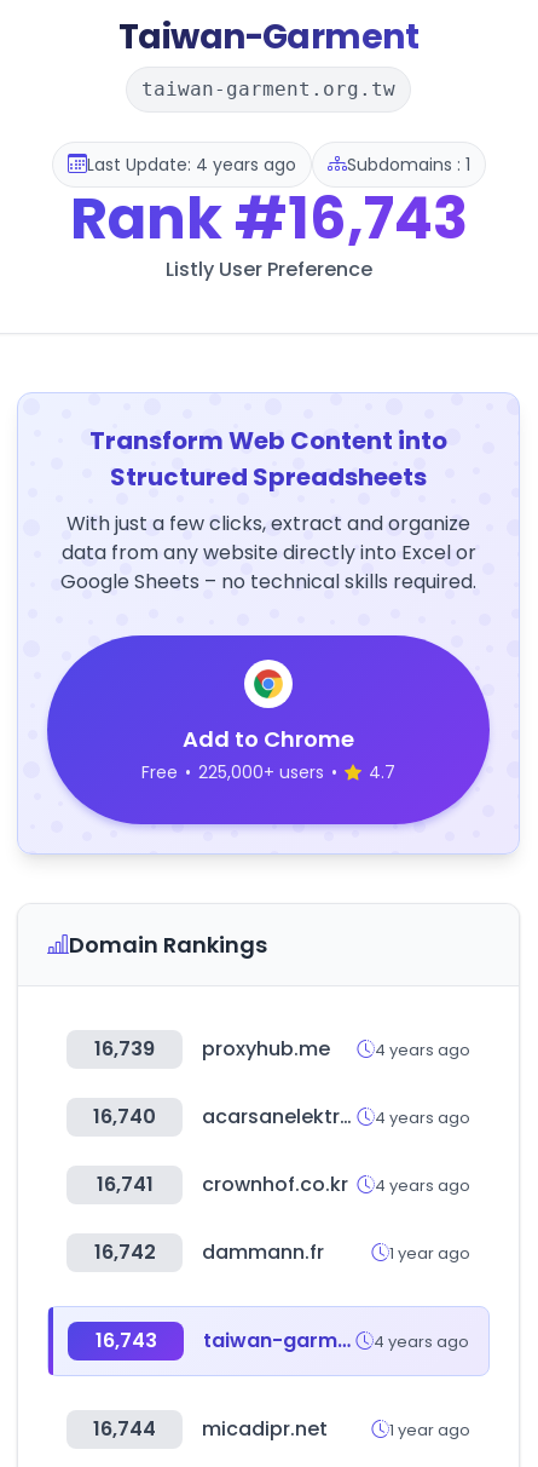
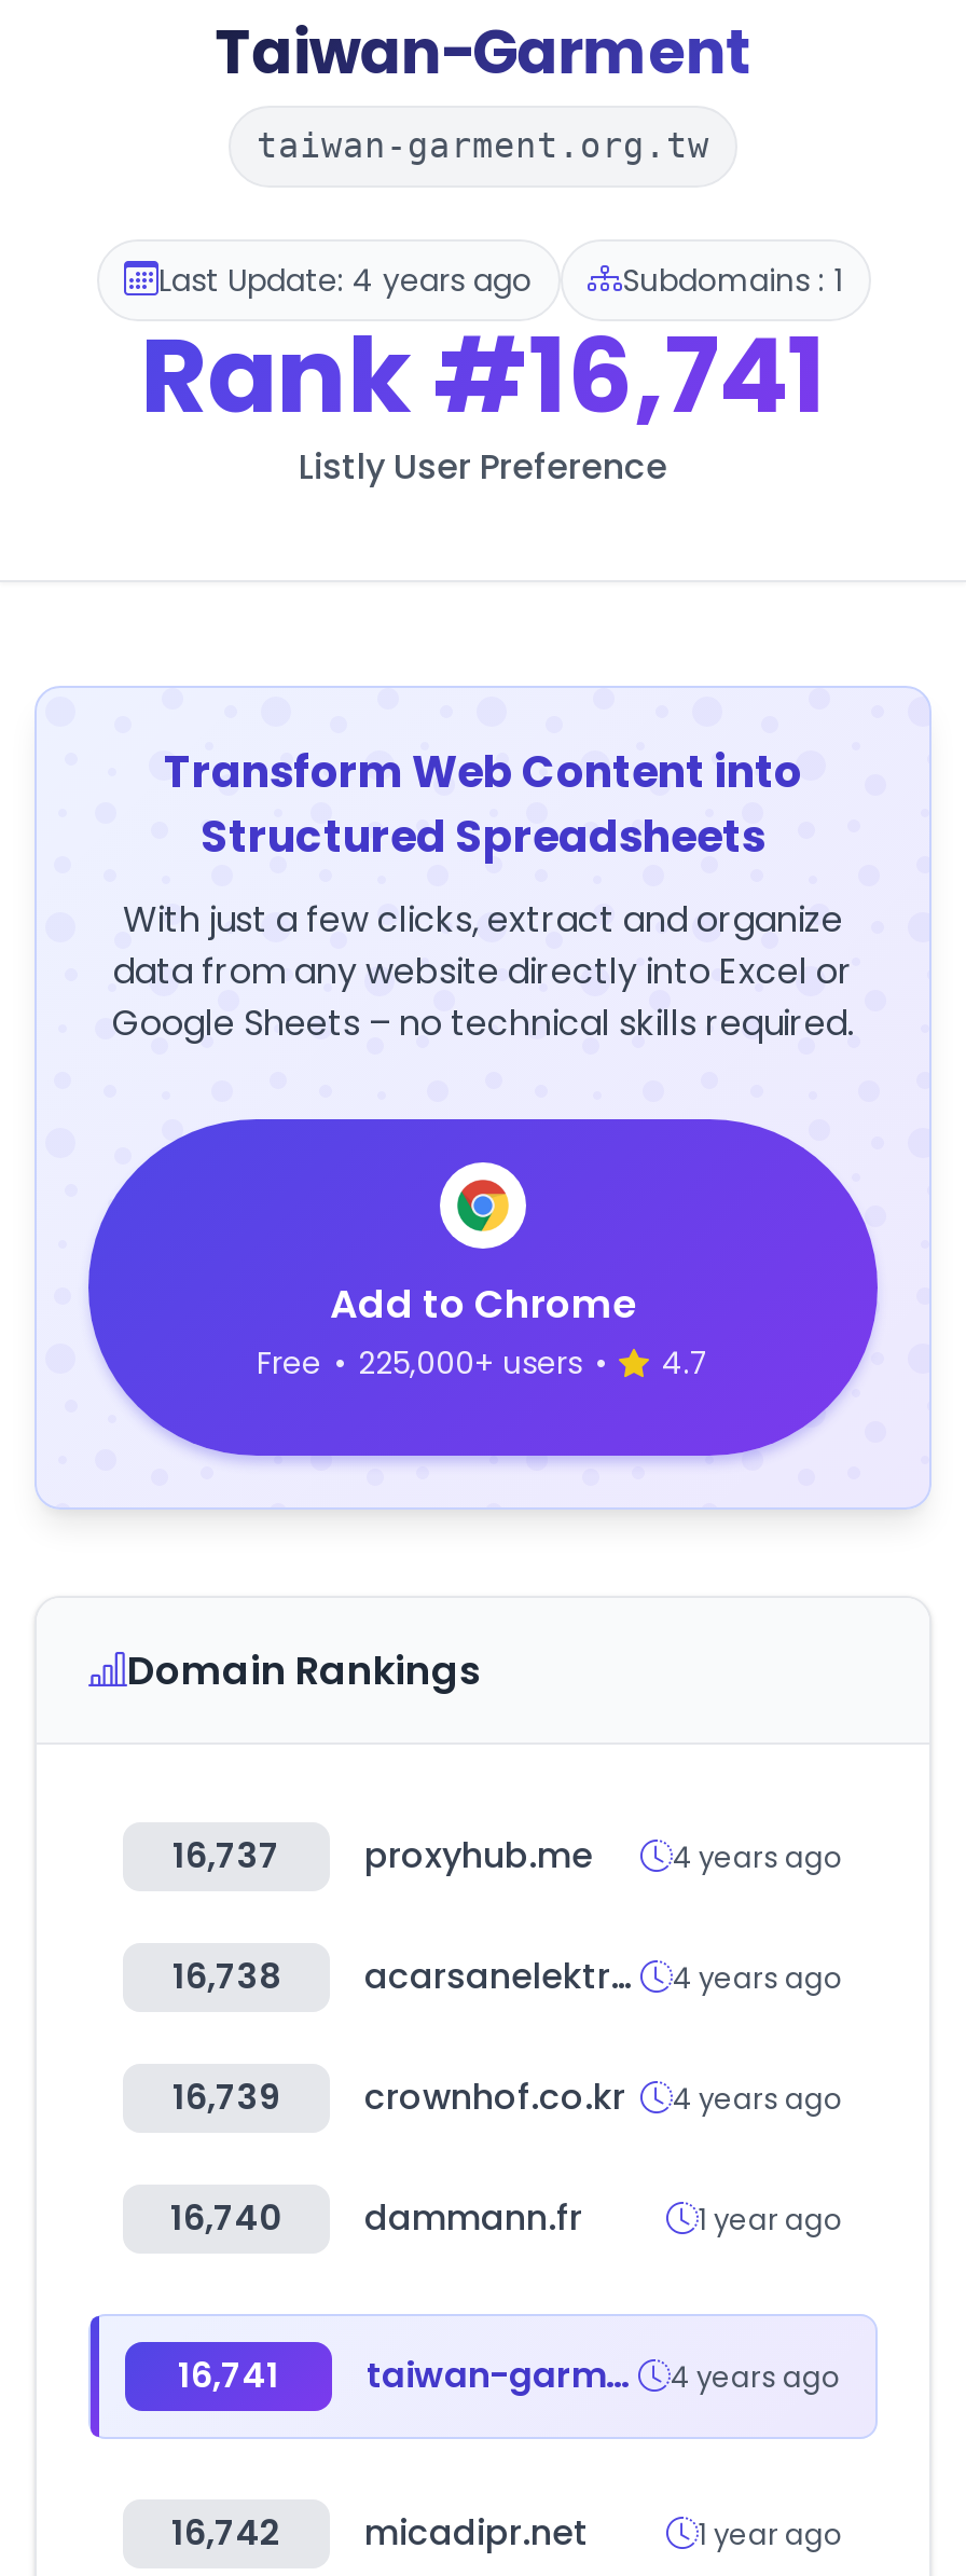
[70,178,467,259] Rank #16,743 -> [140,304,826,449] Rank #16,741
[94,1035,470,1063] 16,739 proxyhub.me 4 years ago -> [172,1831,843,1881] 16,737 proxyhub.me 4 years ago
[93,1103,156,1131] 16,740 -> [172,1952,280,2001] 16,738
[96,1170,470,1198] 16,741 crownhof.co.kr 4 years ago -> [172,2072,843,2122] 16,739 crownhof.co.kr 4 years ago
[94,1238,324,1266] 16,742 dammann.fr -> [170,2193,582,2243] 16,740 dammann.fr
[95,1327,157,1354] 16,743 -> [178,2351,279,2400] 16,741
[93,1415,328,1443] 16,744 micadipr.net -> [171,2508,589,2558] 16,742 micadipr.net

